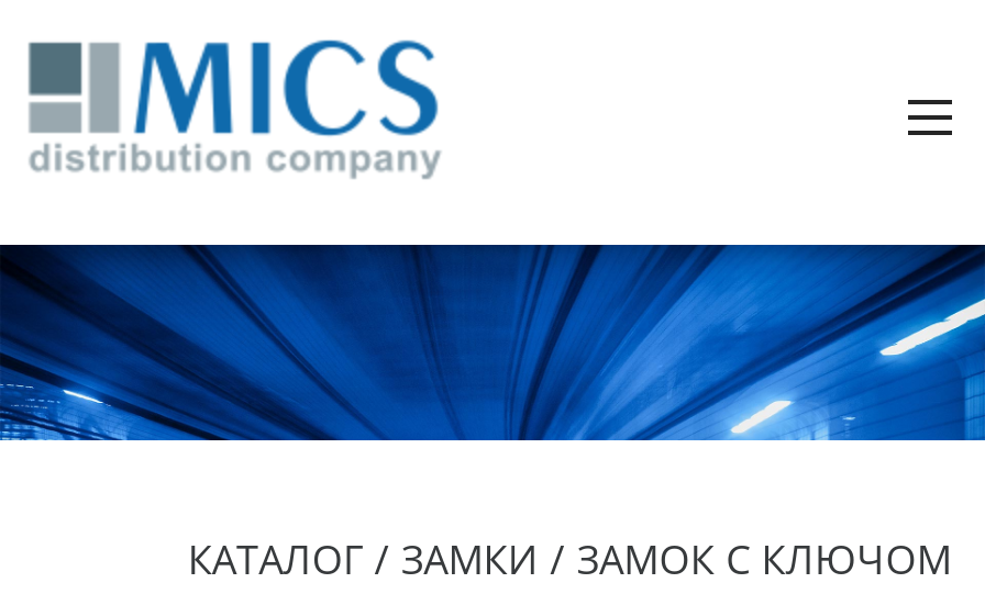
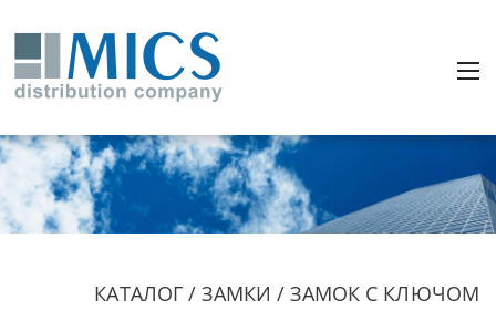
[7,243,978,442] [image] -> [3,134,493,235] [image]

